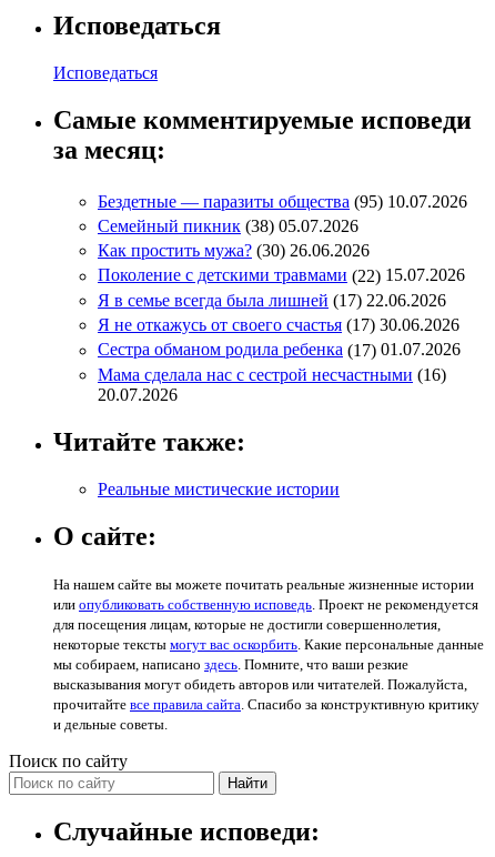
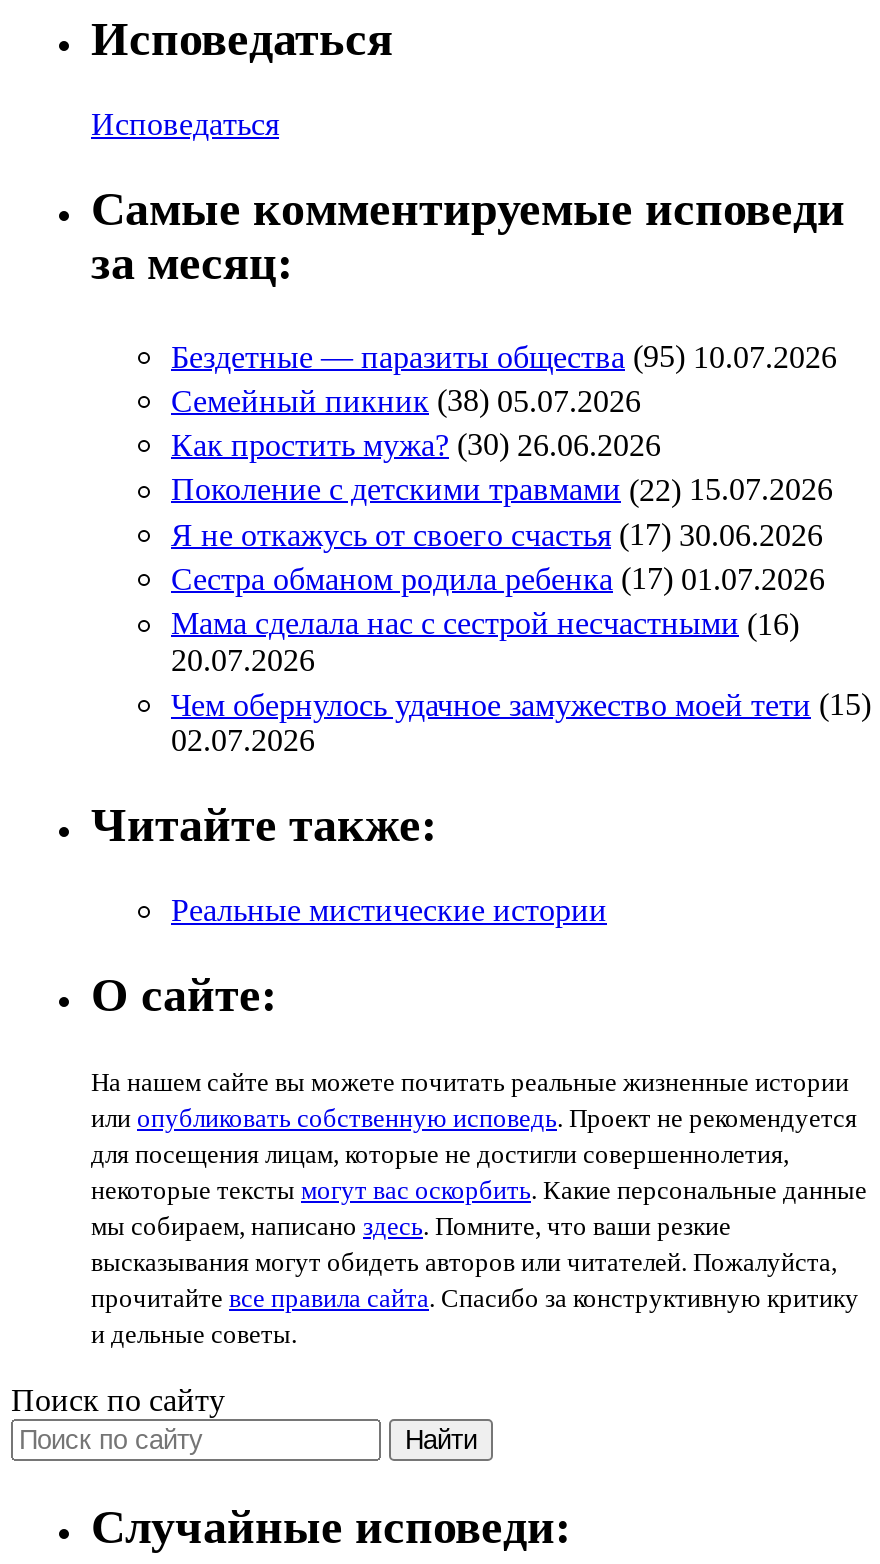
[98,291,446,310] Я в семье всегда была лишней (17) 22.06.2026 -> none
moved [98,316,461,404] -> [171,517,825,677]: Я не откажусь от своего счастья (17) 30.06.2026 | Сестра обманом родила ребенка (17) 01.07.2026 | Мама сделала нас с сестрой несчастными (16) | 20.07.2026
none -> [171,687,871,757] Чем обернулось удачное замужество моей тети (15) | 02.07.2026

